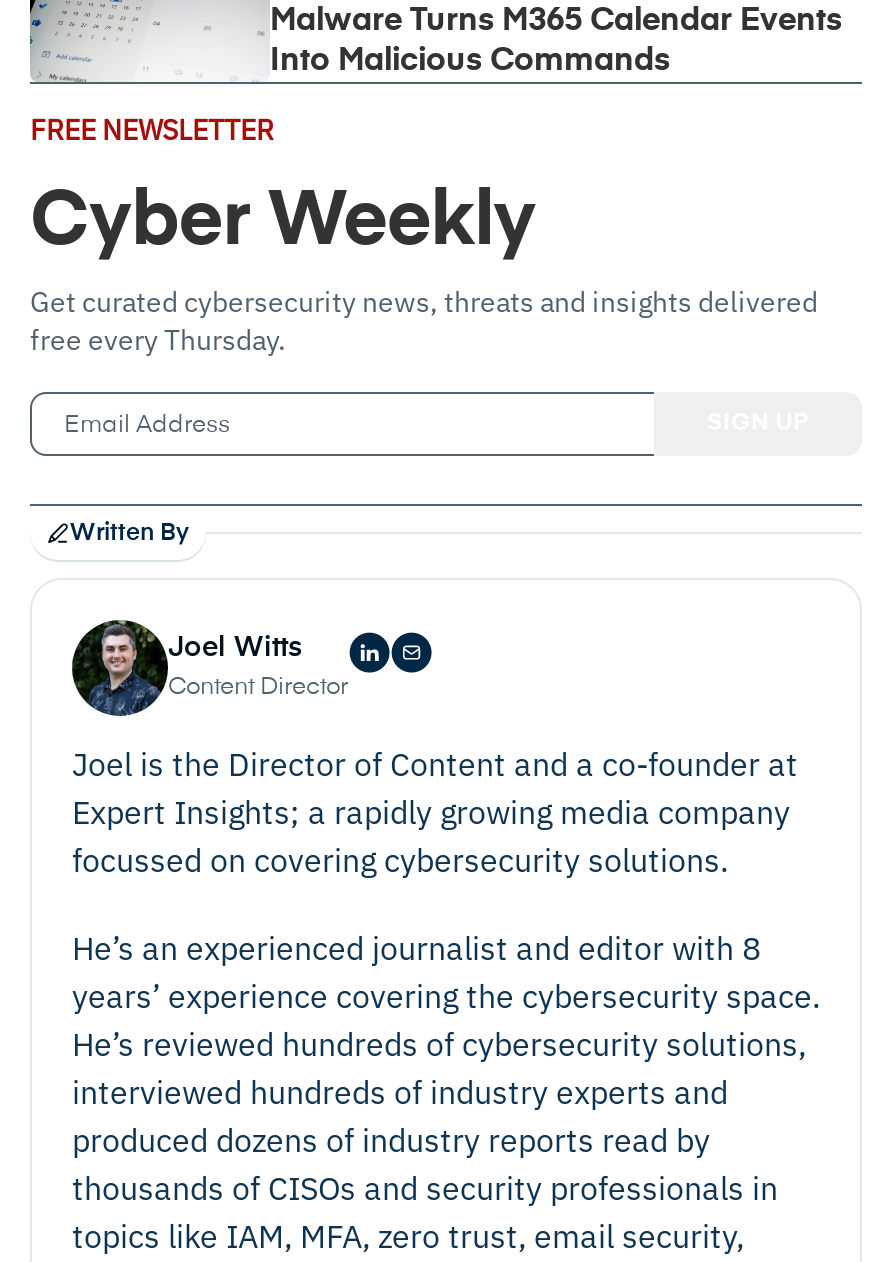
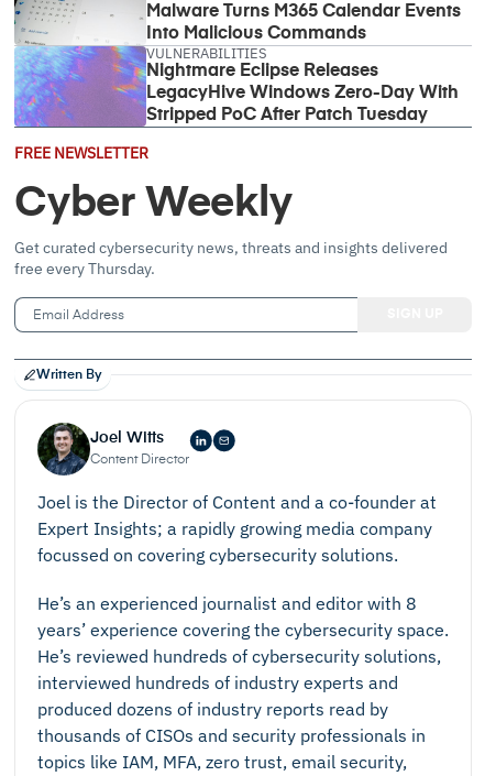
none -> [14,44,459,128] [image] | VULNERABILITIES | Nightmare Eclipse Releases | LegacyHive Windows Zero-Day With | Stripped PoC After Patch Tuesday

